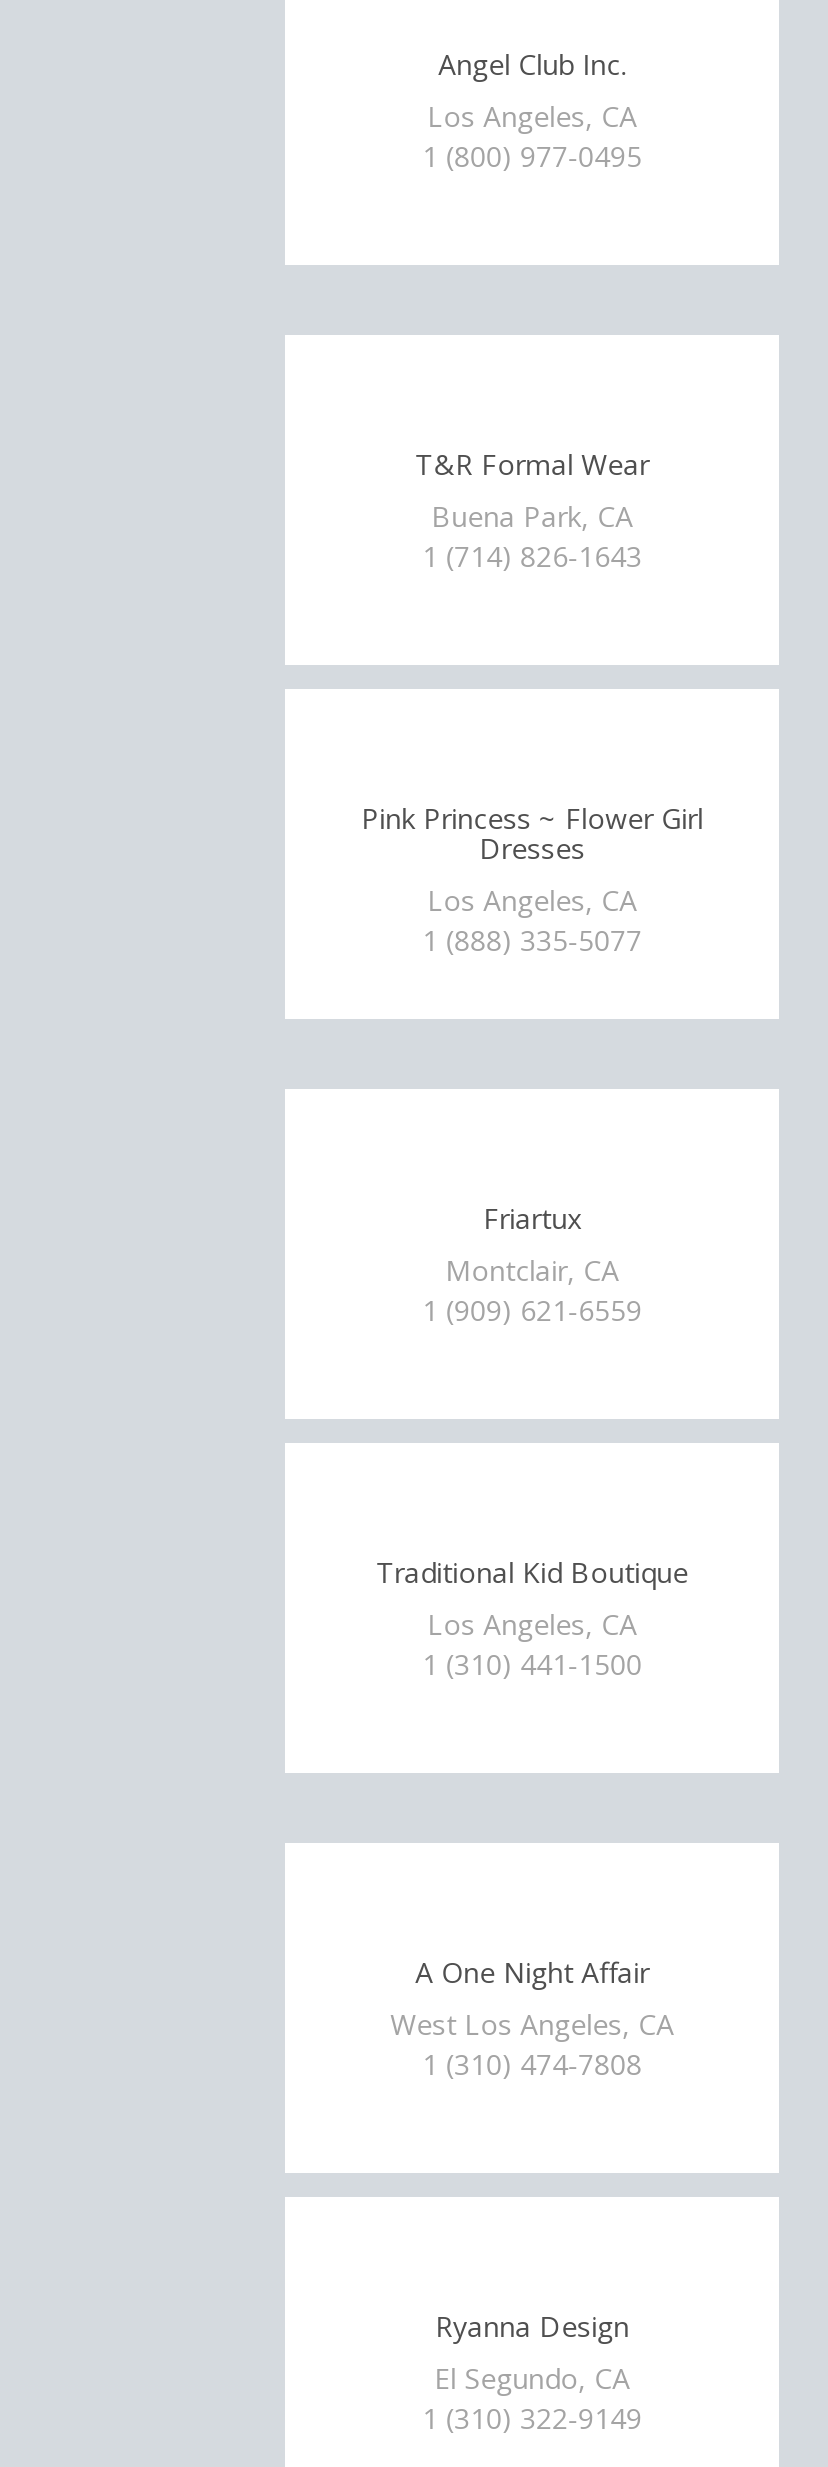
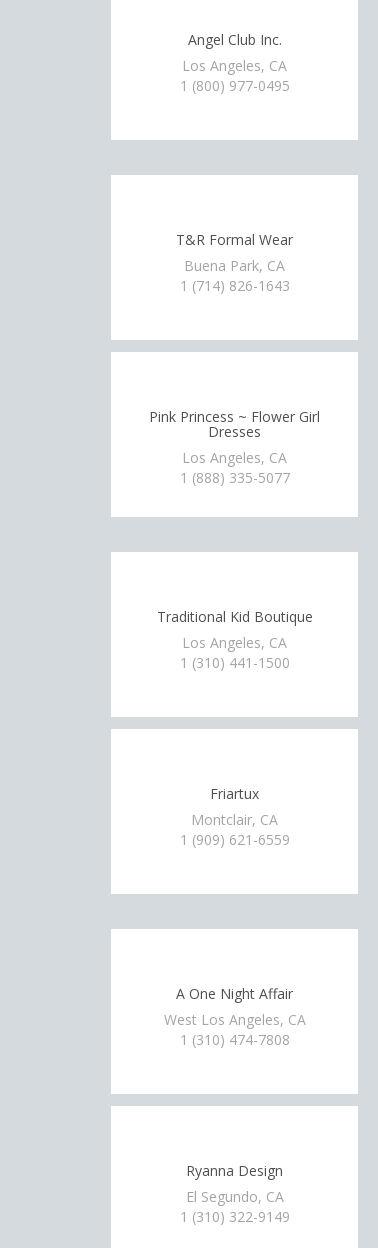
moved [422,1199,642,1328] -> [180,784,290,848]: Friartux | Montclair, CA | 1 (909) 621-6559
moved [376,1553,688,1682] -> [157,607,313,671]: Traditional Kid Boutique | Los Angeles, CA | 1 (310) 441-1500

